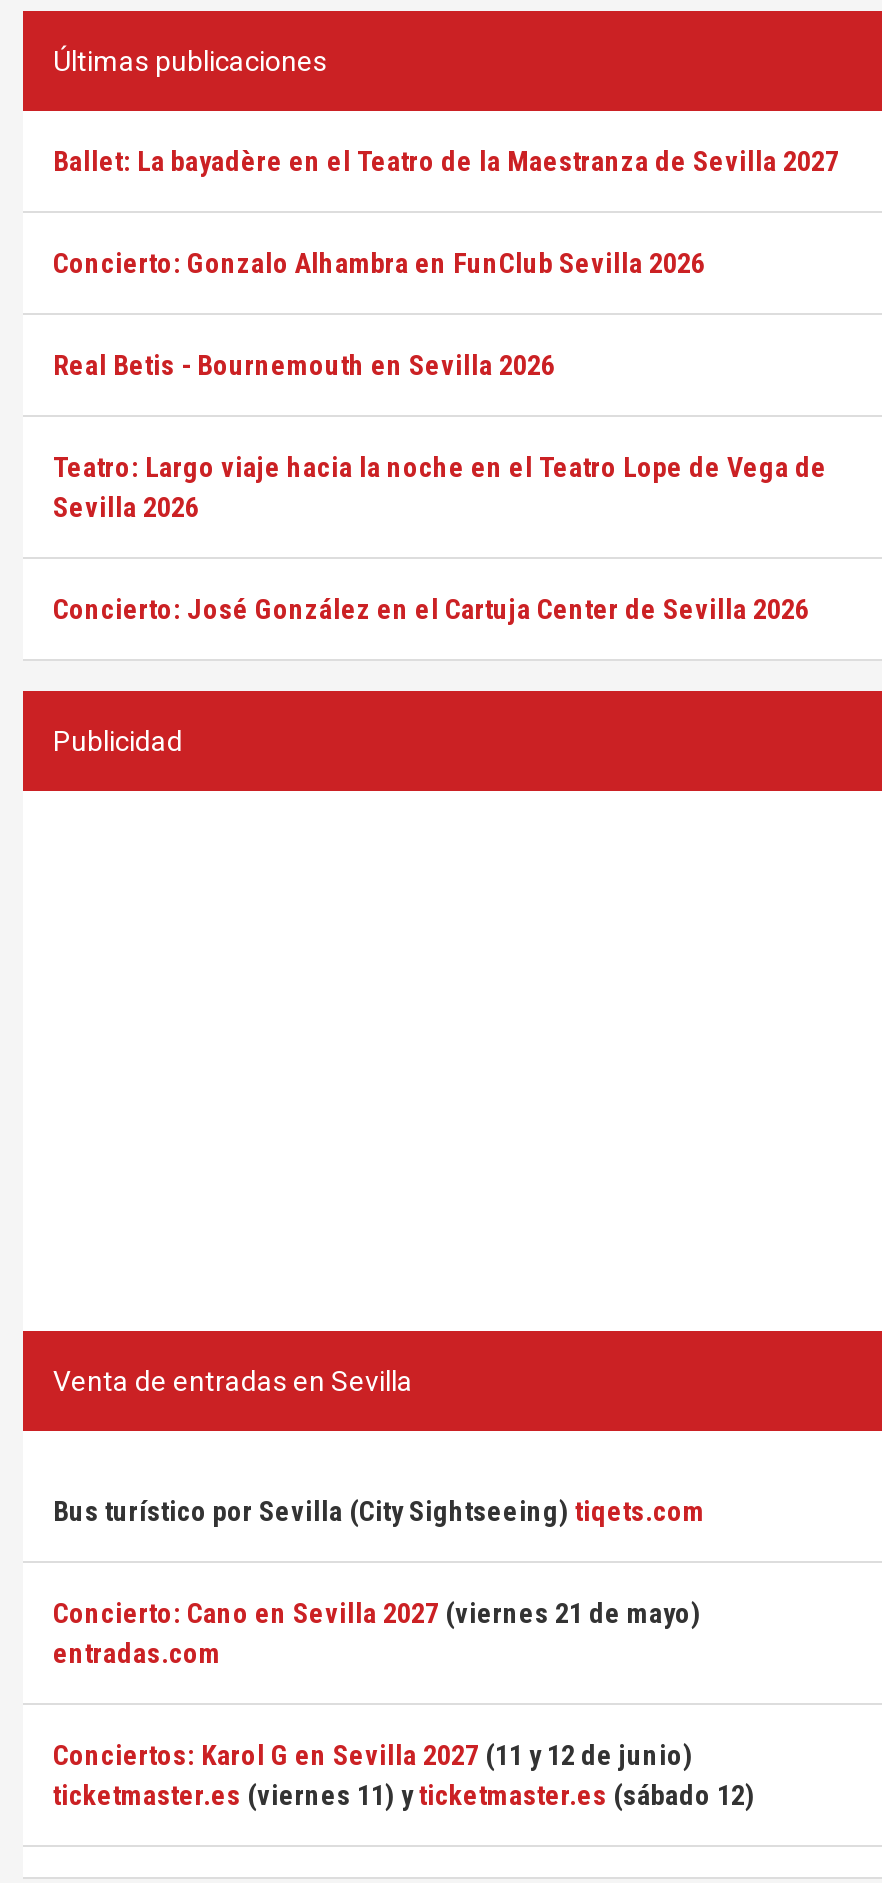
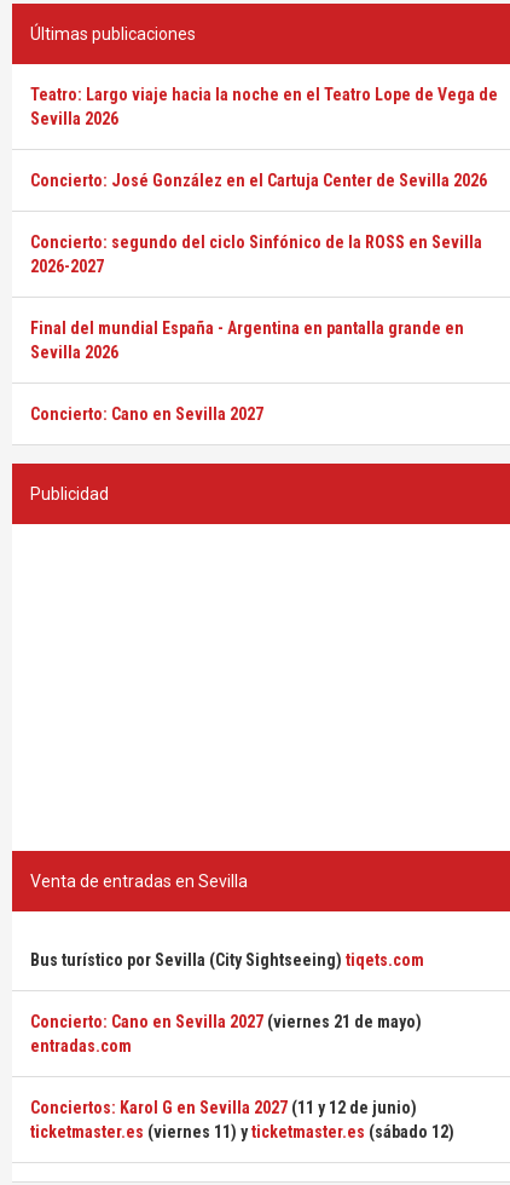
[53,145,839,381] Ballet: La bayadère en el Teatro de la Maestranza de Sevilla 2027 | Concierto: Gonzalo Alhambra en FunClub Sevilla 2026 | Real Betis - Bournemouth en Sevilla 2026 -> none
moved [53,451,827,625] -> [30,85,498,190]: Teatro: Largo viaje hacia la noche en el Teatro Lope de Vega de | Sevilla 2026 | Concierto: José González en el Cartuja Center de Sevilla 2026
none -> [30,232,482,424] Concierto: segundo del ciclo Sinfónico de la ROSS en Sevilla | 2026-2027 | Final del mundial España - Argentina en pantalla grande en | Sevilla 2026 | Concierto: Cano en Sevilla 2027

